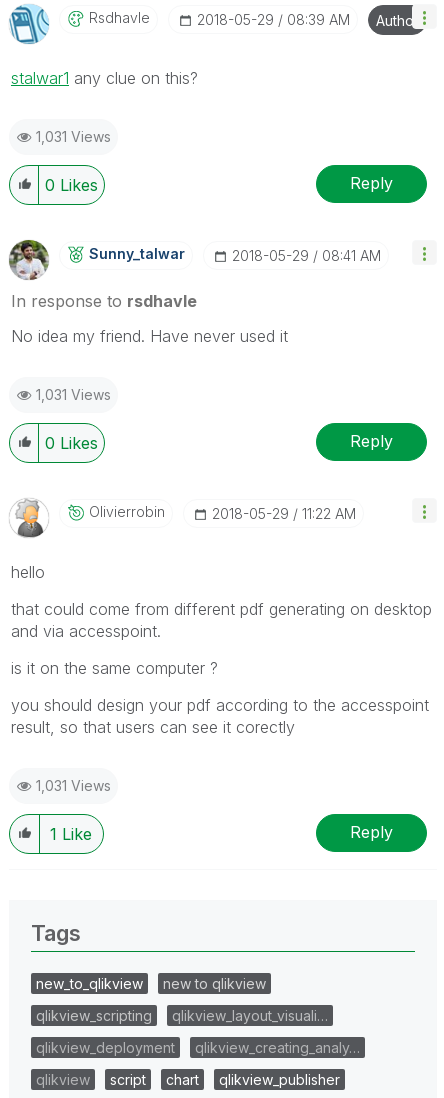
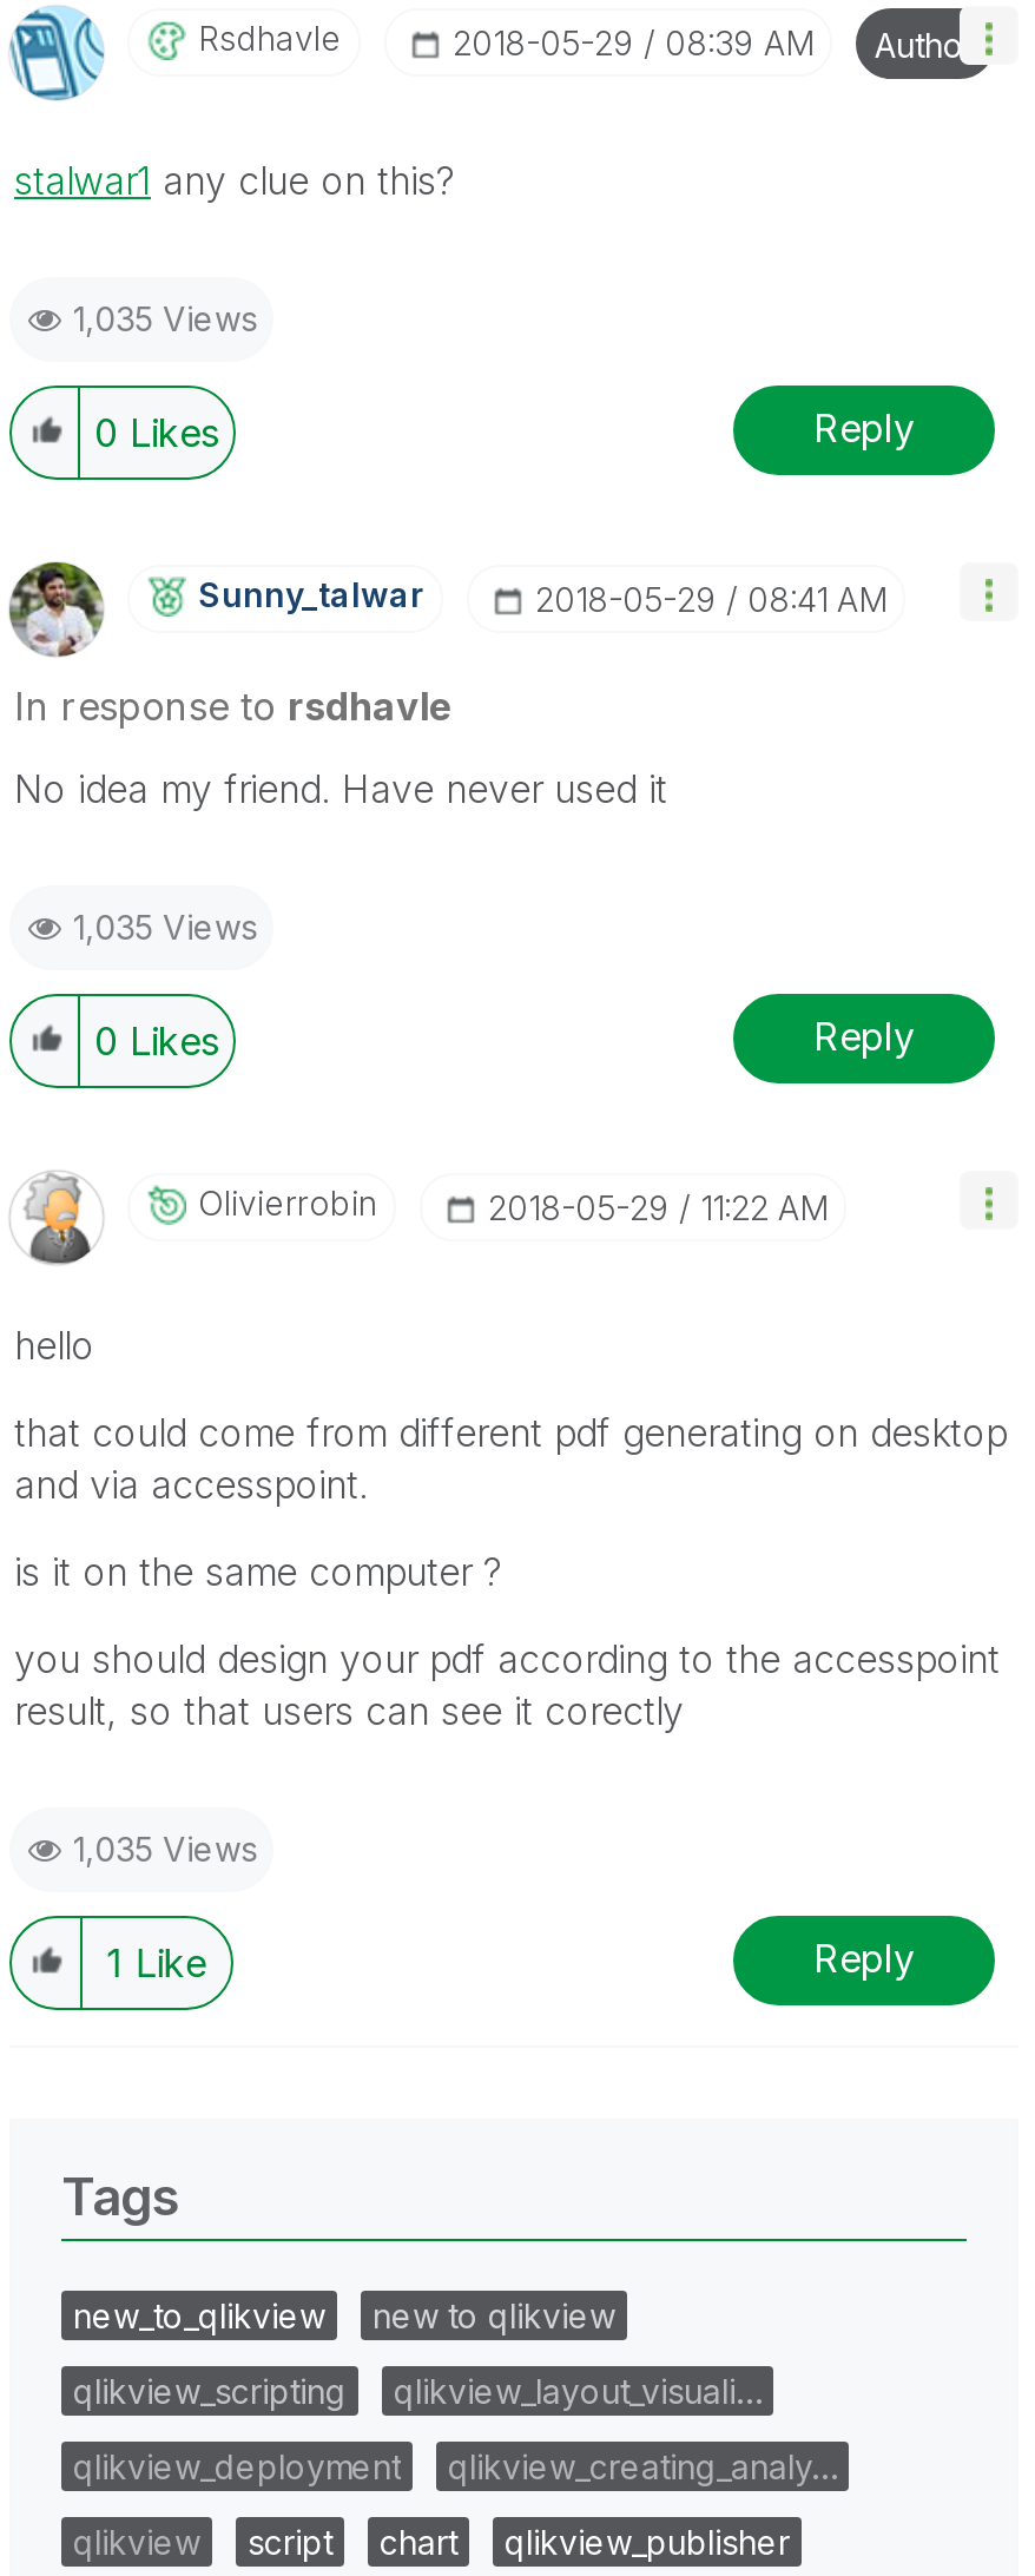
[36,127,111,144] 1,031 Views -> [73,297,257,337] 1,035 Views
[36,385,111,402] 1,031 Views -> [73,905,257,946] 1,035 Views
[36,776,111,793] 1,031 Views -> [73,1827,257,1867] 1,035 Views

